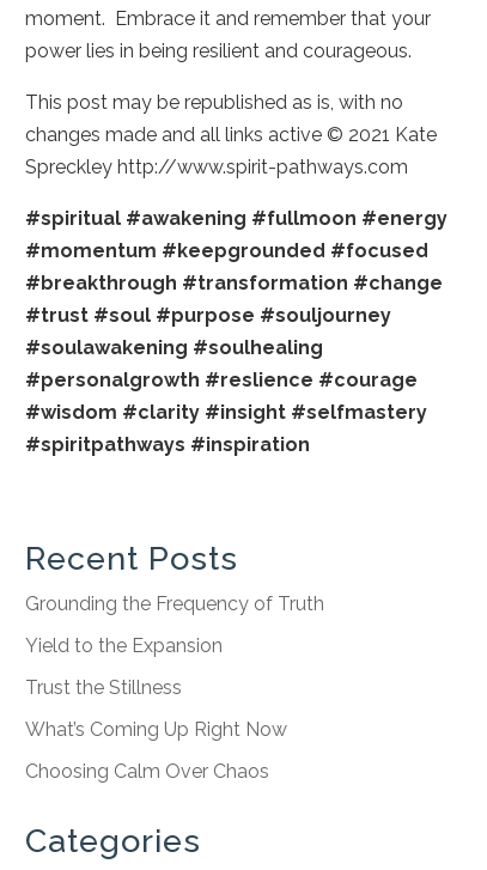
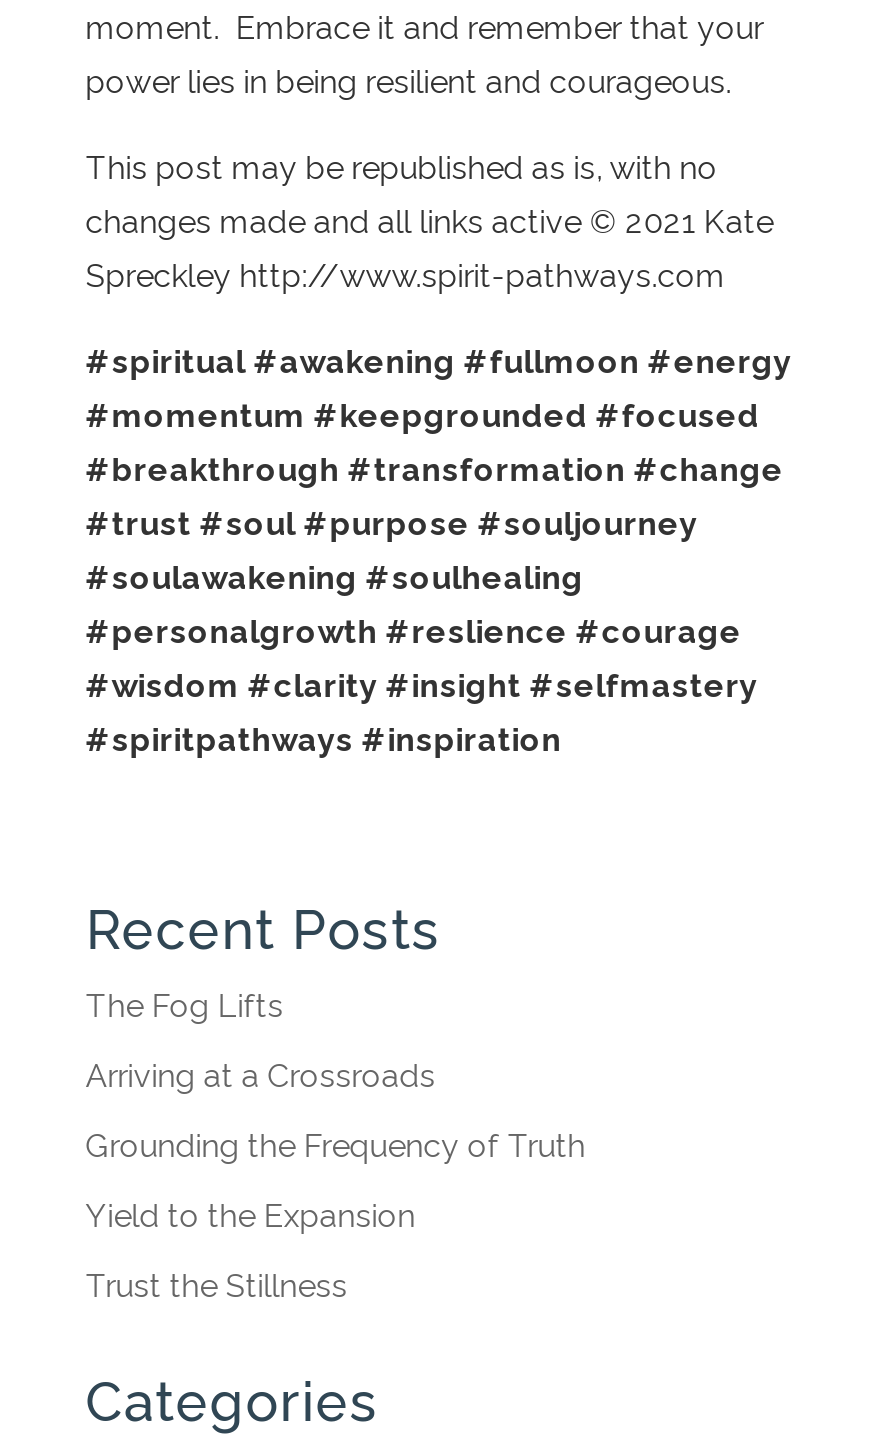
none -> [86,988,436,1096] The Fog Lifts | Arriving at a Crossroads
moved [25,593,324,699] -> [86,1128,586,1306]: Grounding the Frequency of Truth | Yield to the Expansion | Trust the Stillness
[25,718,287,783] What’s Coming Up Right Now | Choosing Calm Over Chaos -> none

